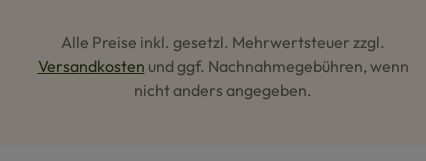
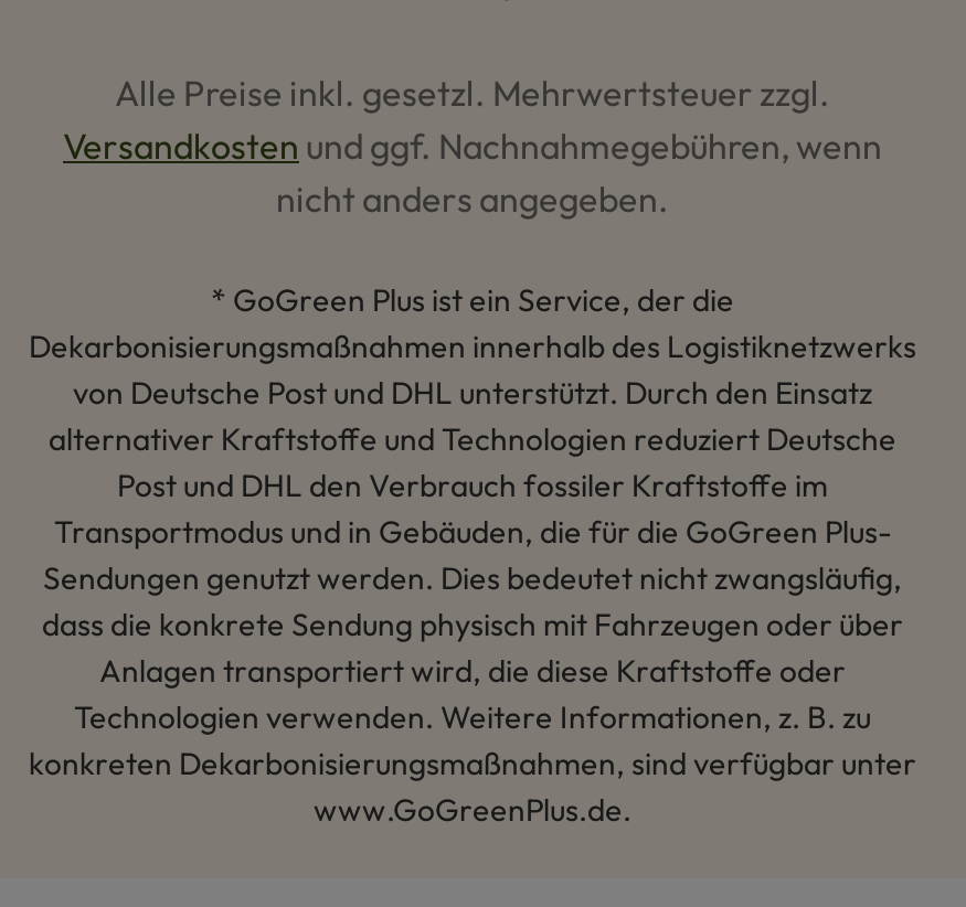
none -> [29,280,916,829] * GoGreen Plus ist ein Service, der die | Dekarbonisierungsmaßnahmen innerhalb des Logistiknetzwerks | von Deutsche Post und DHL unterstützt. Durch den Einsatz | alternativer Kraftstoffe und Technologien reduziert Deutsche | Post und DHL den Verbrauch fossiler Kraftstoffe im | Transportmodus und in Gebäuden, die für die GoGreen Plus- | Sendungen genutzt werden. Dies bedeutet nicht zwangsläufig, | dass die konkrete Sendung physisch mit Fahrzeugen oder über | Anlagen transportiert wird, die diese Kraftstoffe oder | Technologien verwenden. Weitere Informationen, z. B. zu | konkreten Dekarbonisierungsmaßnahmen, sind verfügbar unter | www.GoGreenPlus.de.

